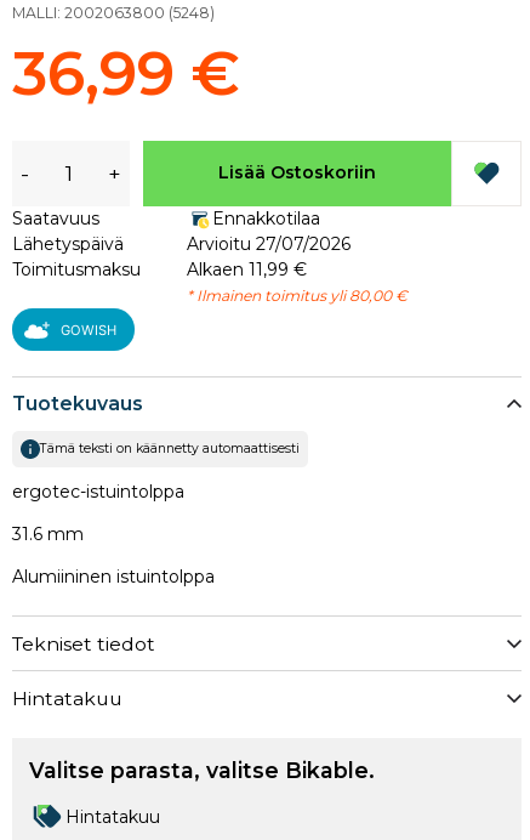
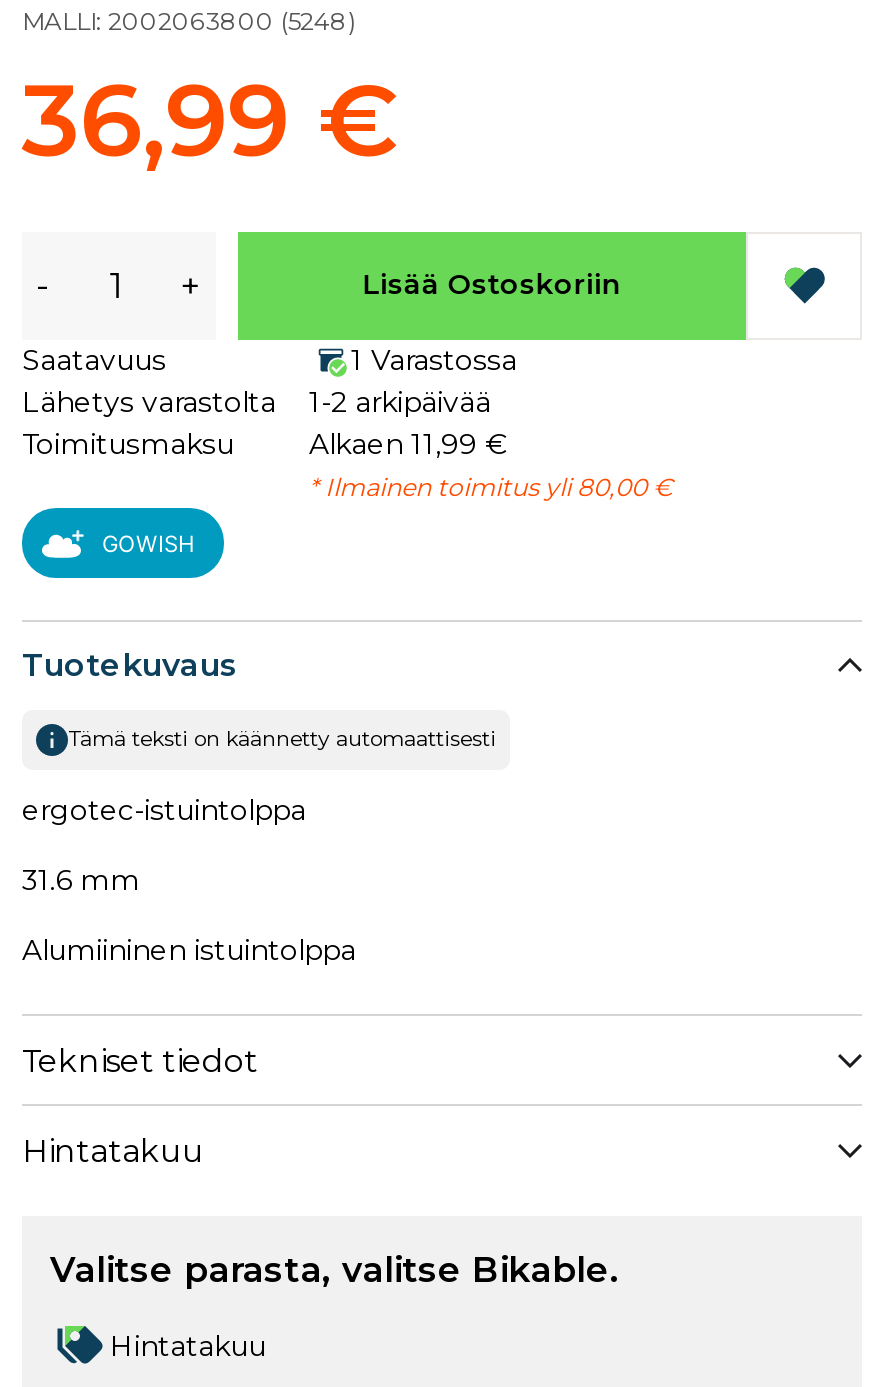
[12,207,350,254] Ennakkotilaa | Lähetyspäivä | Arvioitu 27/07/2026 -> [22,341,517,419] 1 Varastossa | Lähetys varastolta | 1-2 arkipäivää

